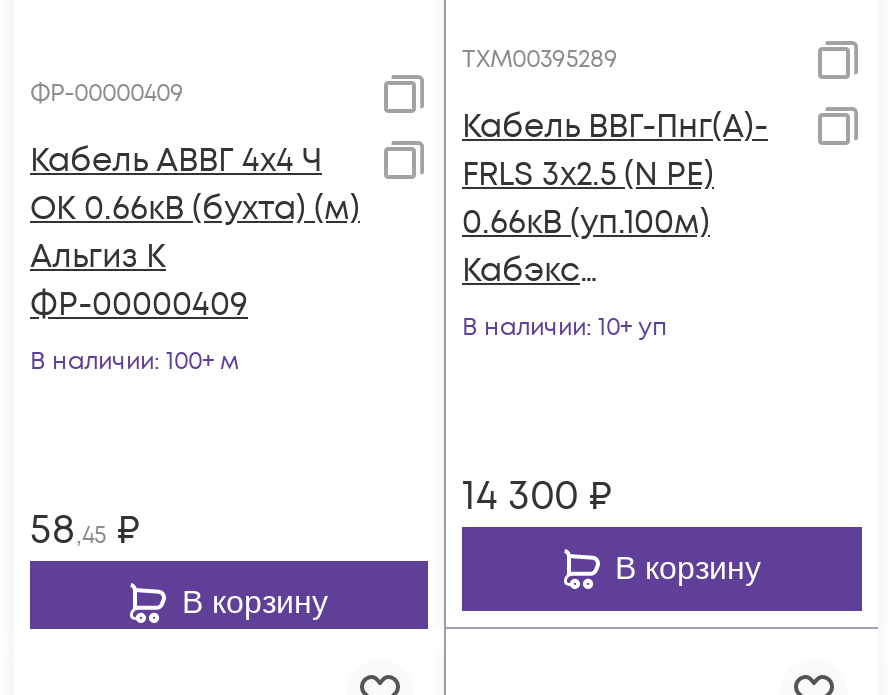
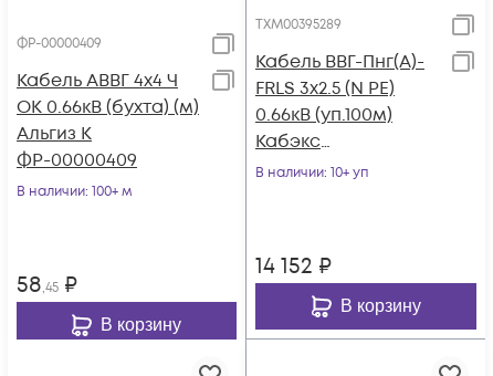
[462,469,612,525] 14 300 ₽ -> [255,251,332,282] 14 152 ₽

